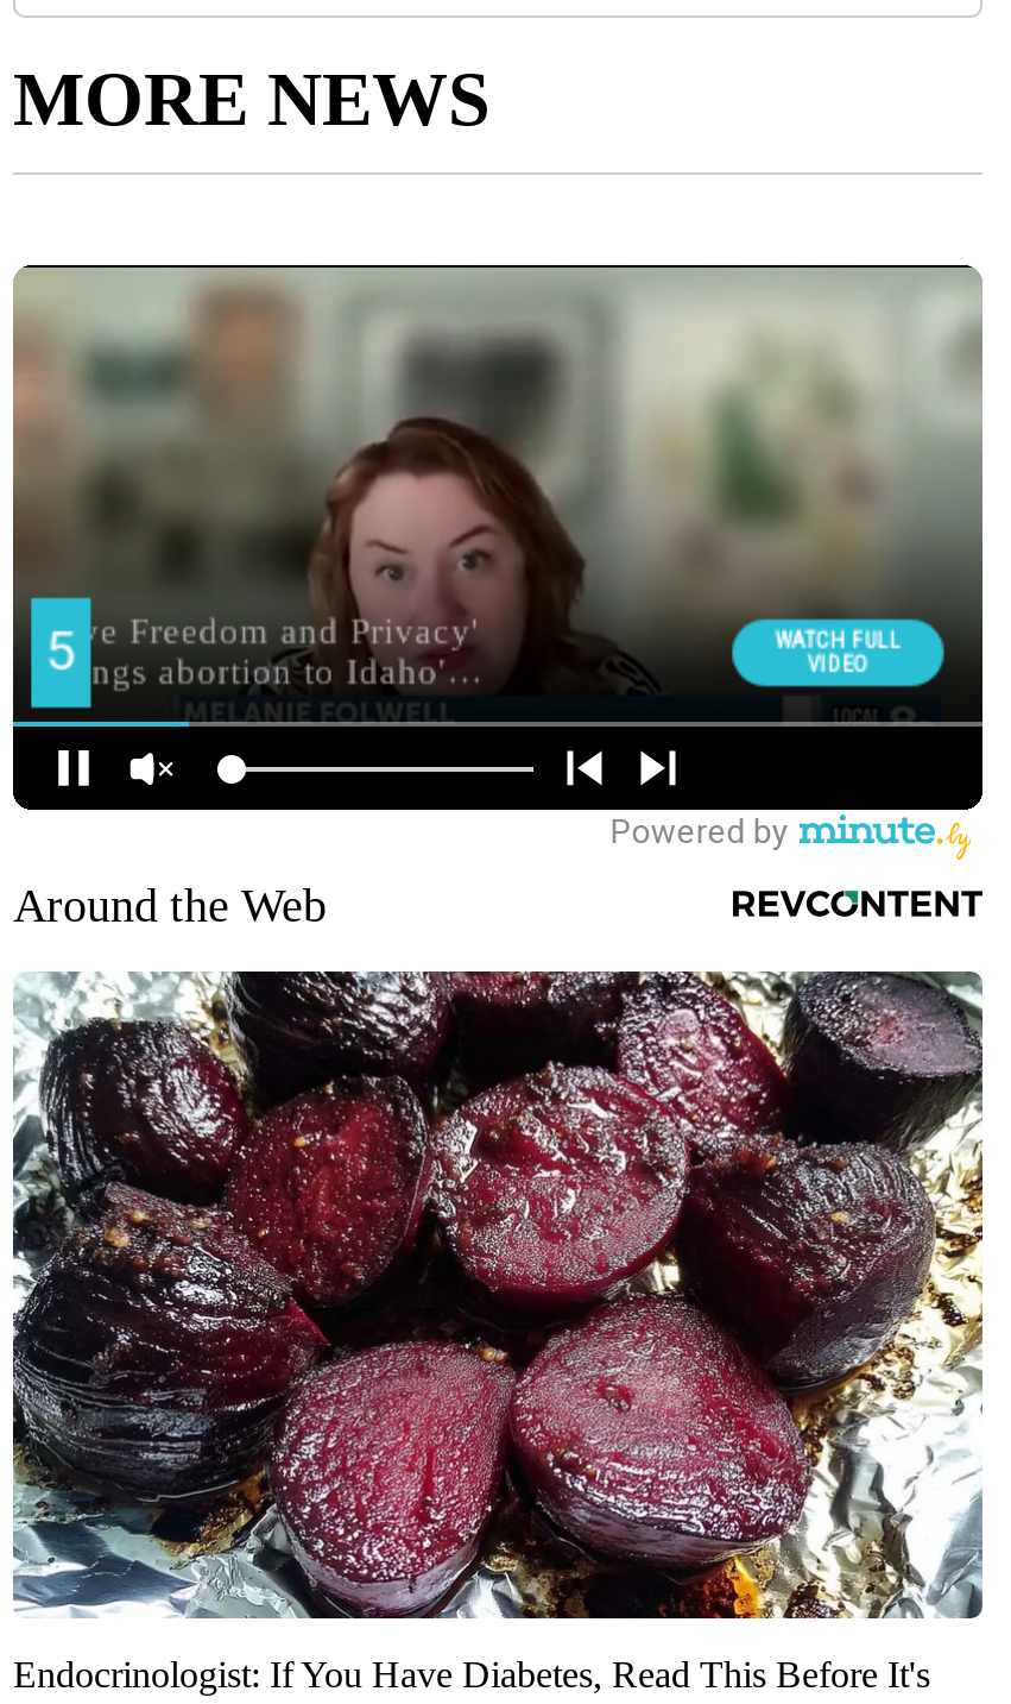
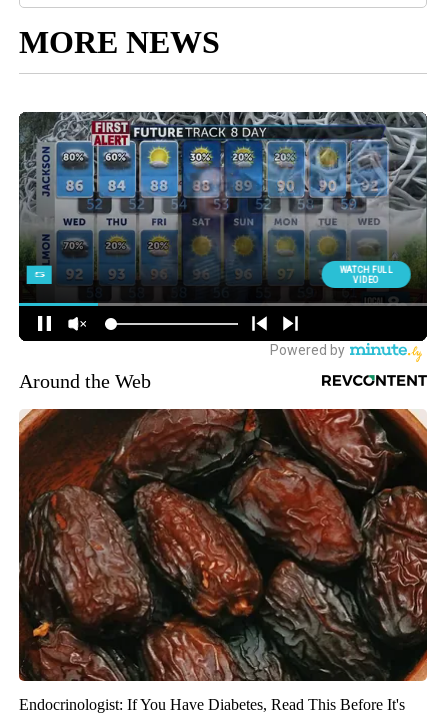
[11,265,982,727] [image] -> [18,112,427,306] [image]
[11,969,985,1621] [image] -> [18,408,428,682] [image]

